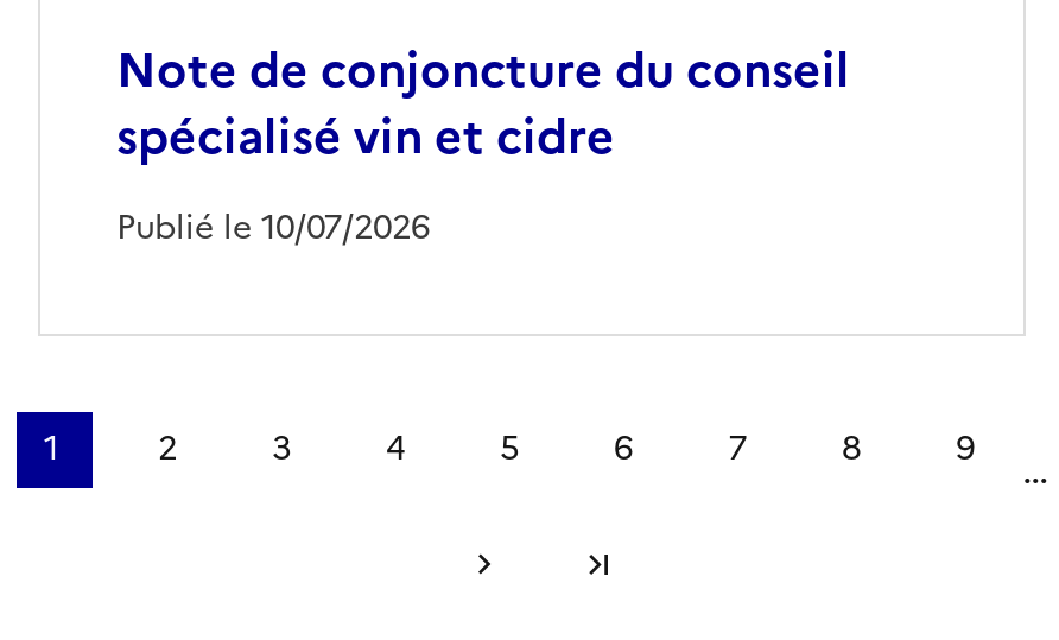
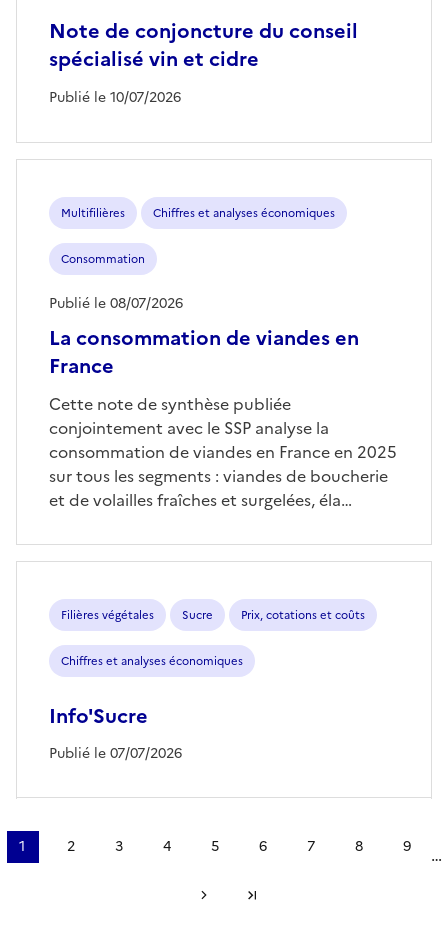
none -> [49,205,359,381] Multifilières | Chiffres et analyses économiques | Consommation | La consommation de viandes en | France
none -> [49,293,183,314] Publié le 08/07/2026
none -> [49,392,397,512] Cette note de synthèse publiée | conjointement avec le SSP analyse la | consommation de viandes en France en 2025 | sur tous les segments : viandes de boucherie | et de volailles fraîches et surgelées, éla…
none -> [49,607,365,764] Filières végétales | Sucre | Prix, cotations et coûts | Chiffres et analyses économiques | Info'Sucre | Publié le 07/07/2026

